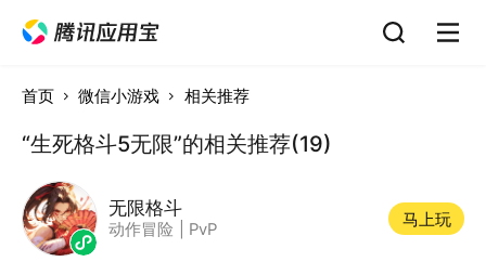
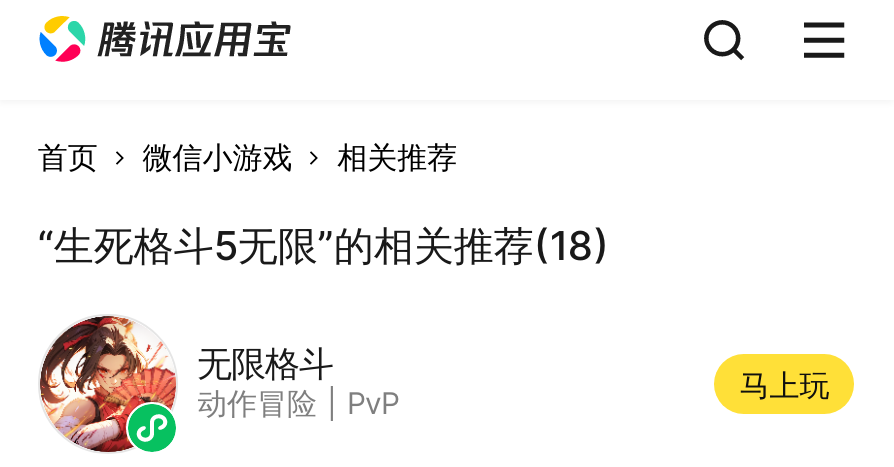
[22,130,332,156] “生死格斗5无限”的相关推荐(19) -> [38,221,610,269] “生死格斗5无限”的相关推荐(18)

